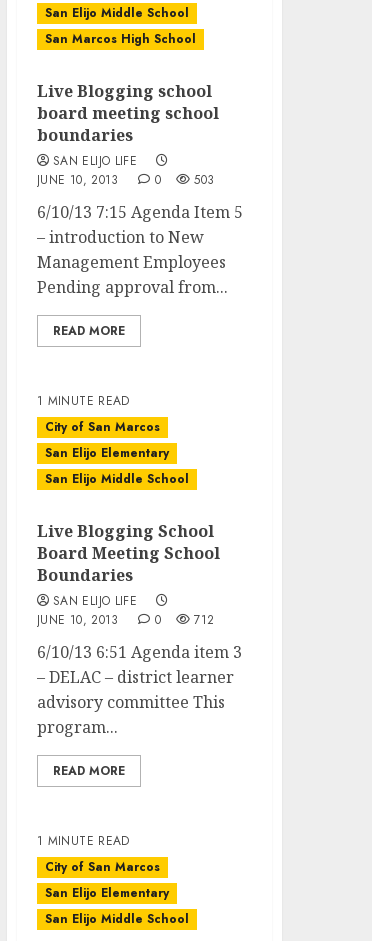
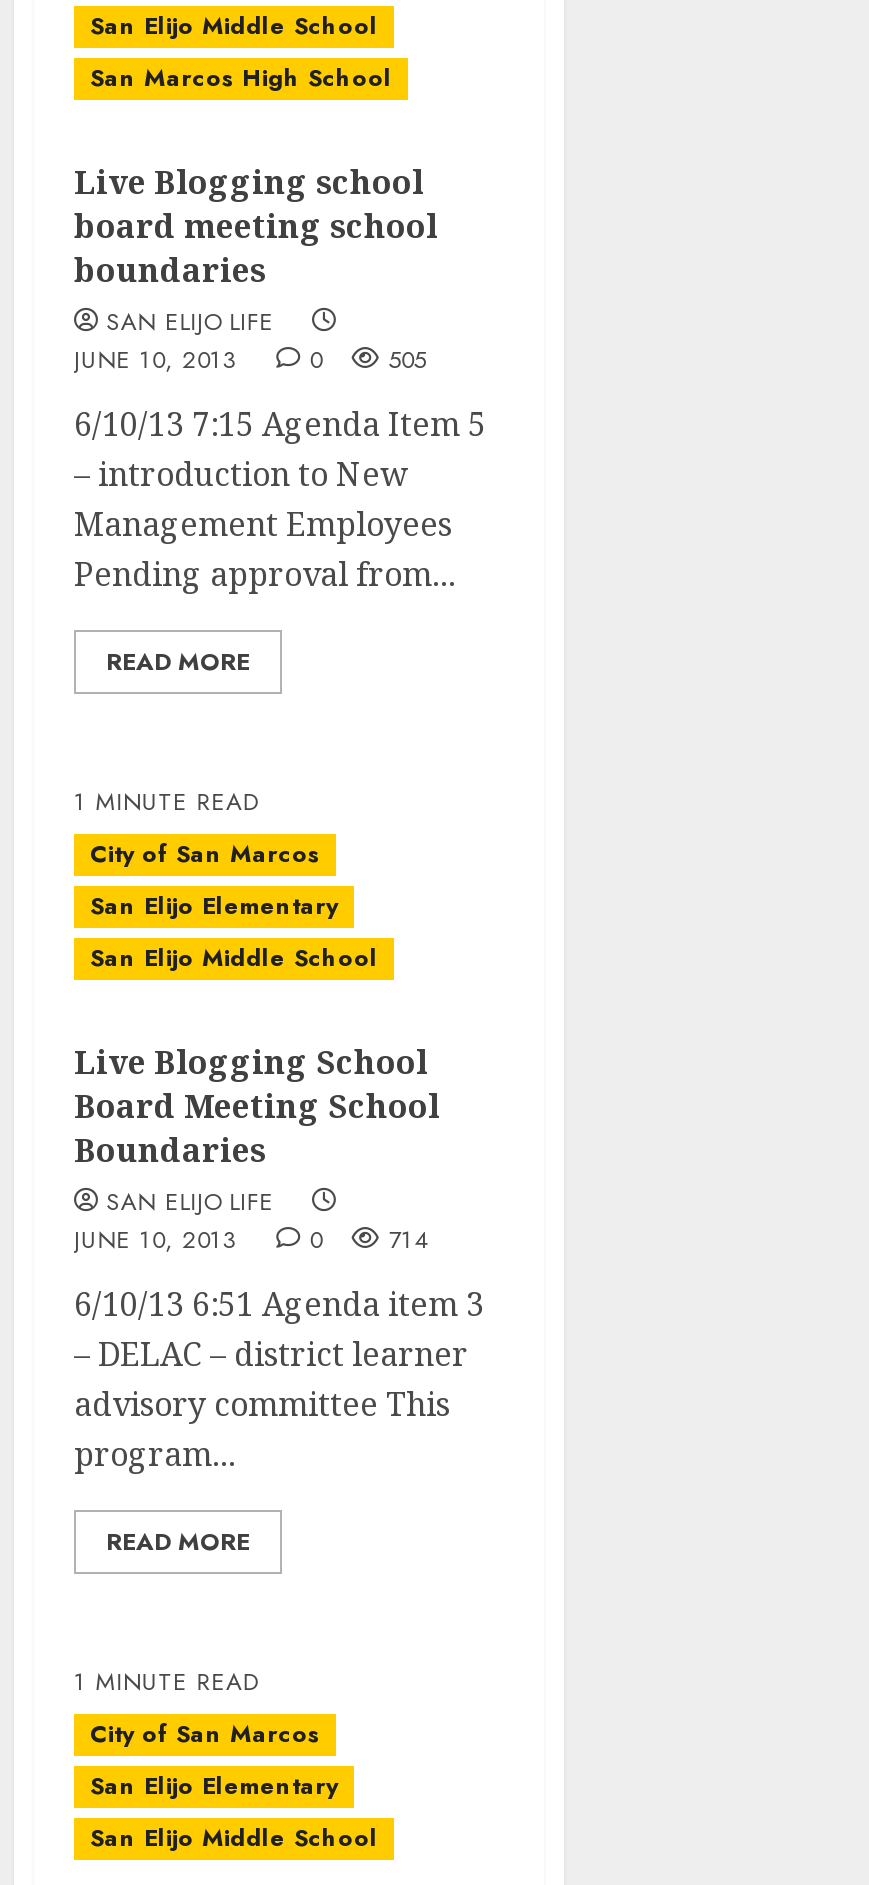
[155,171,214,189] 0 503 -> [310,343,427,379] 0 505
[155,611,214,629] 0 712 -> [310,1223,429,1259] 0 714

